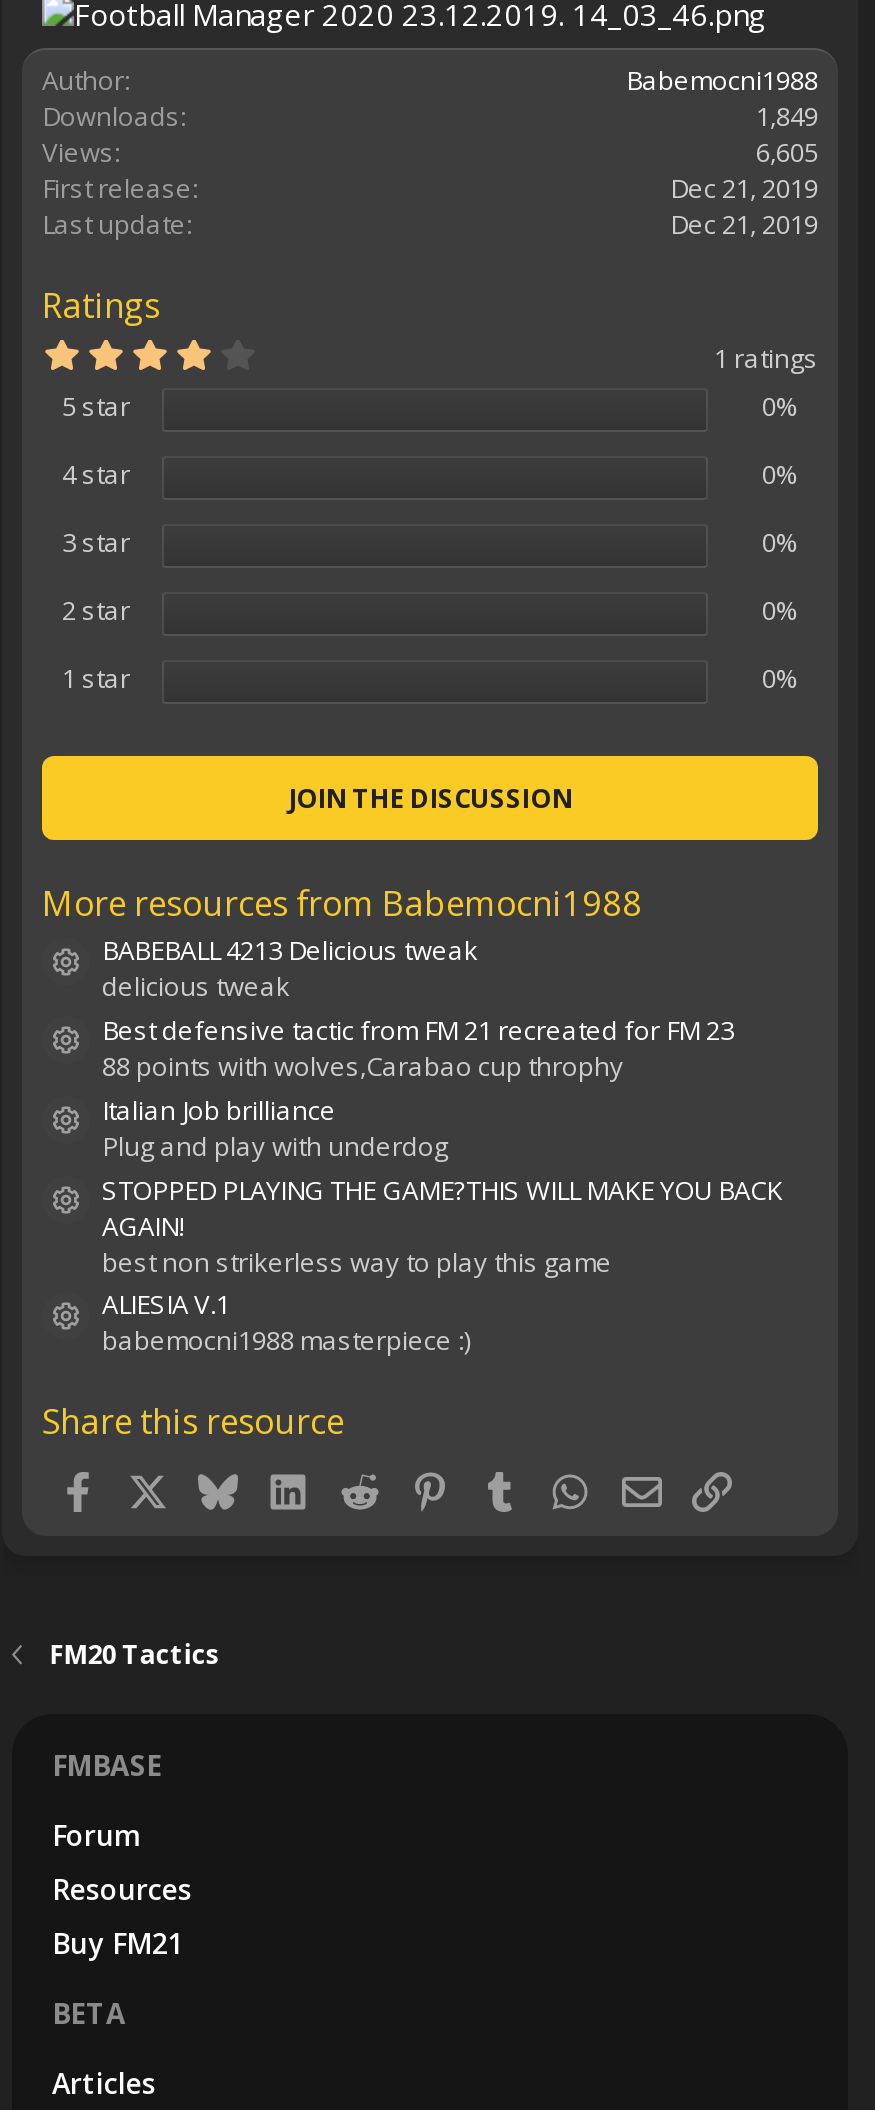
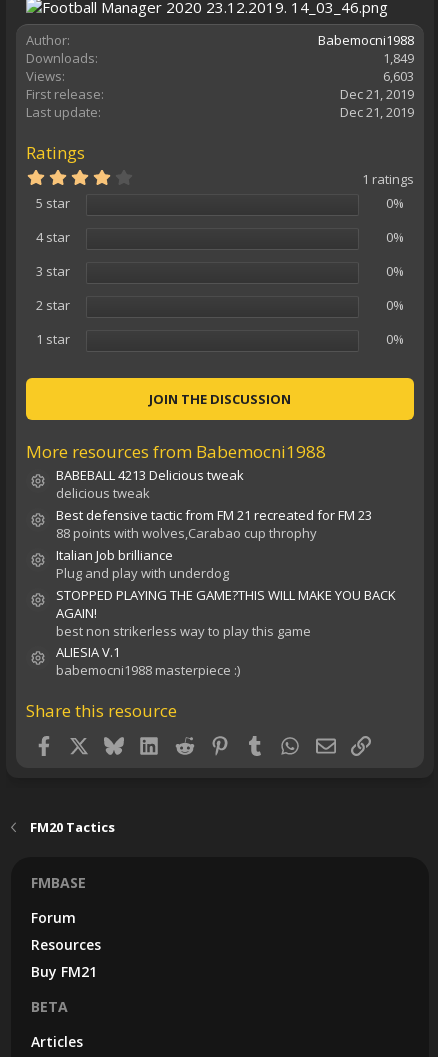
[756,134,818,170] 6,605 -> [383,67,414,85] 6,603

